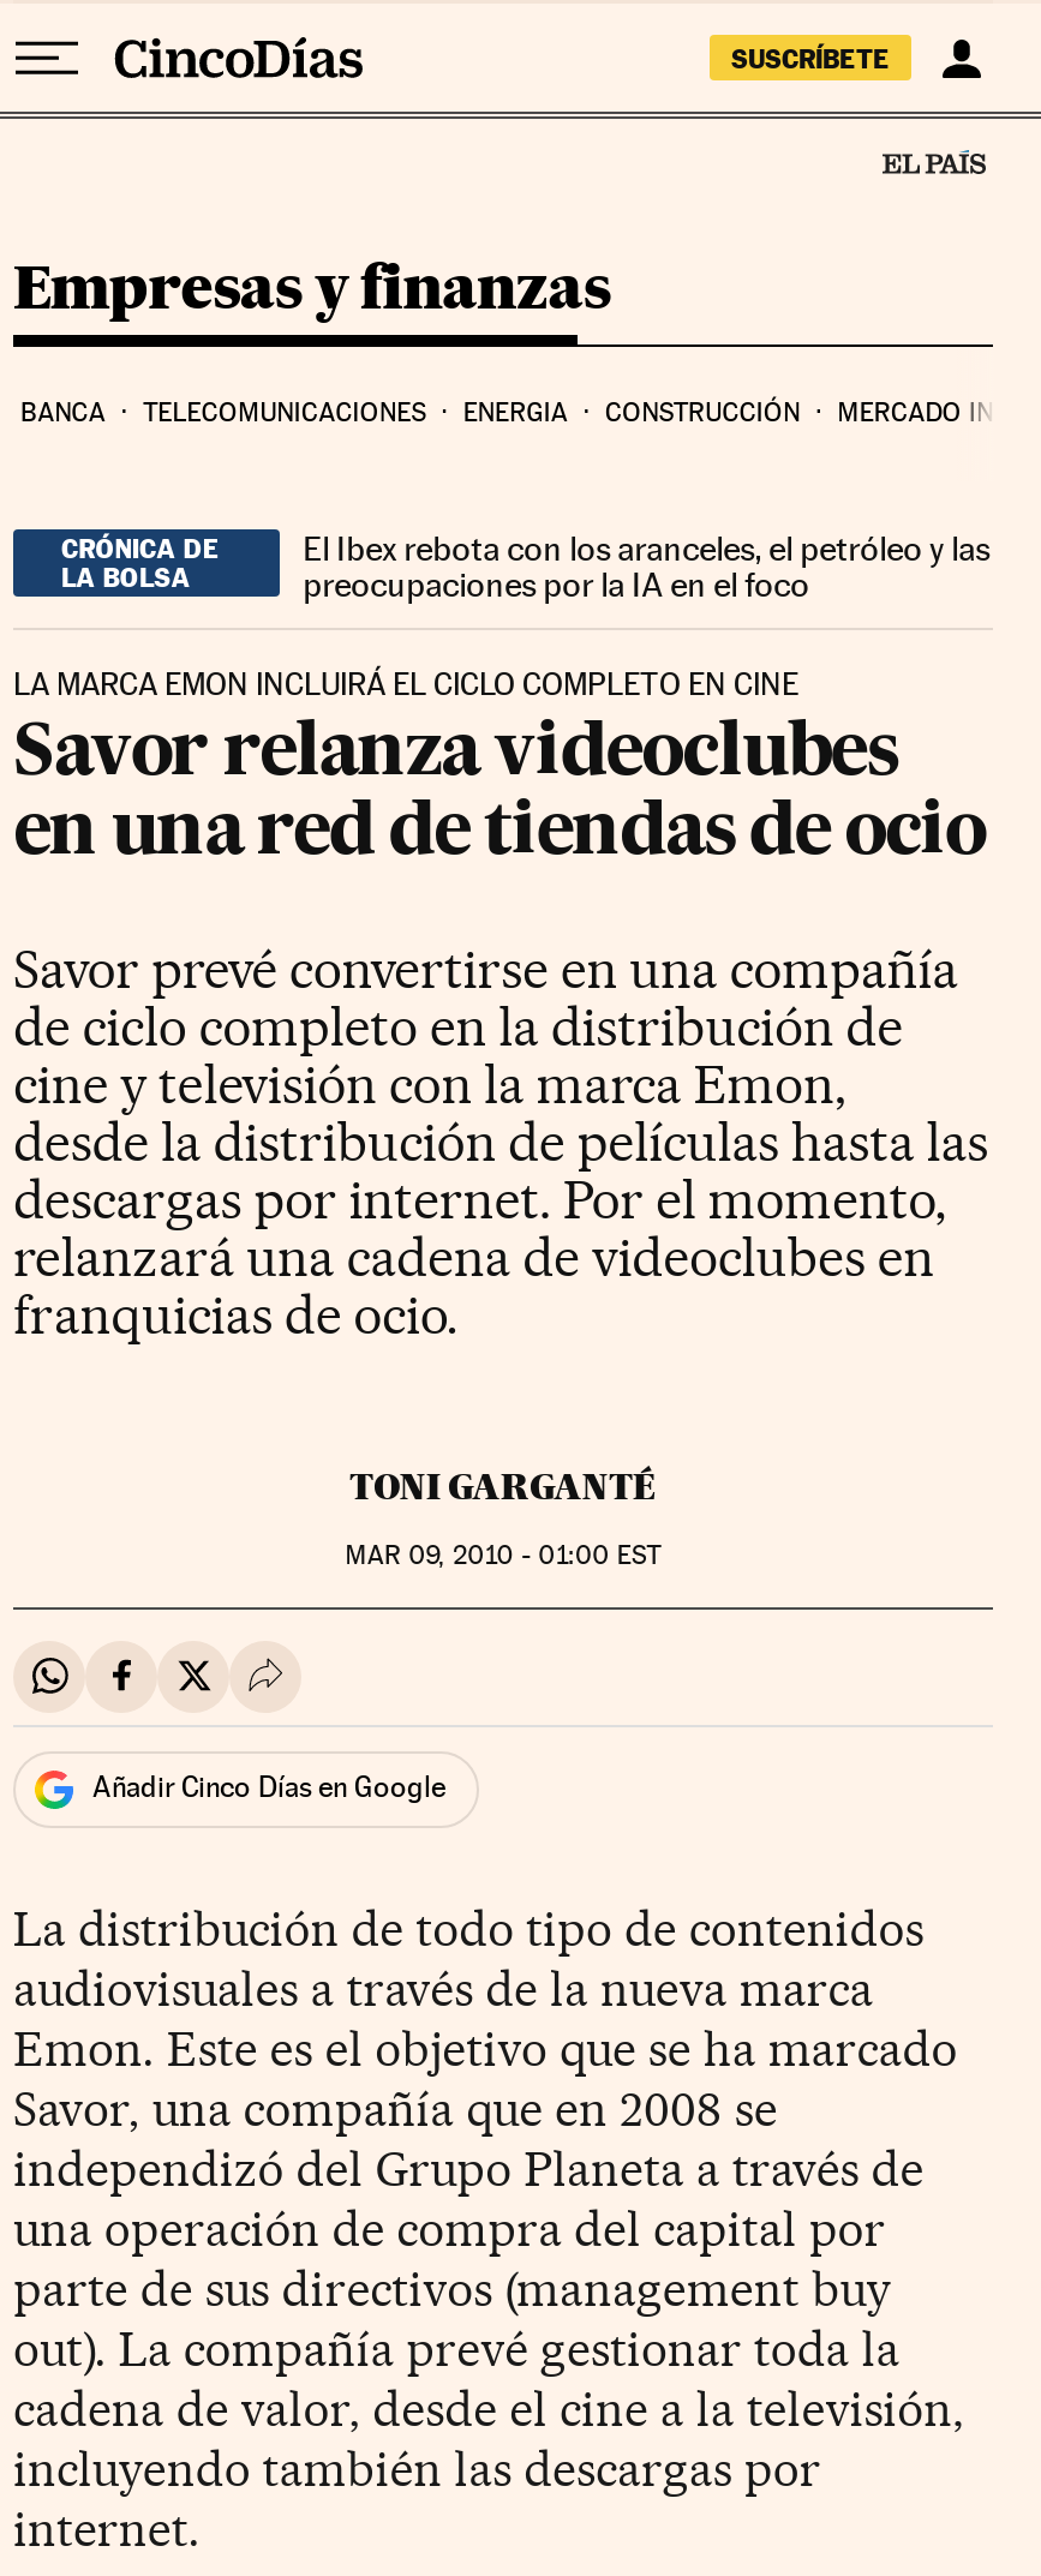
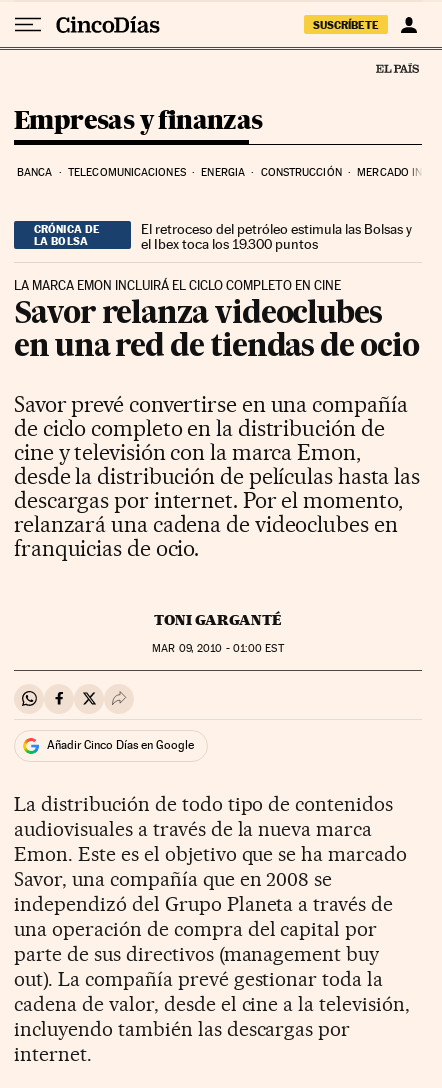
[303,528,990,603] El Ibex rebota con los aranceles, el petróleo y las | preocupaciones por la IA en el foco -> [141,221,412,252] El retroceso del petróleo estimula las Bolsas y | el Ibex toca los 19.300 puntos

